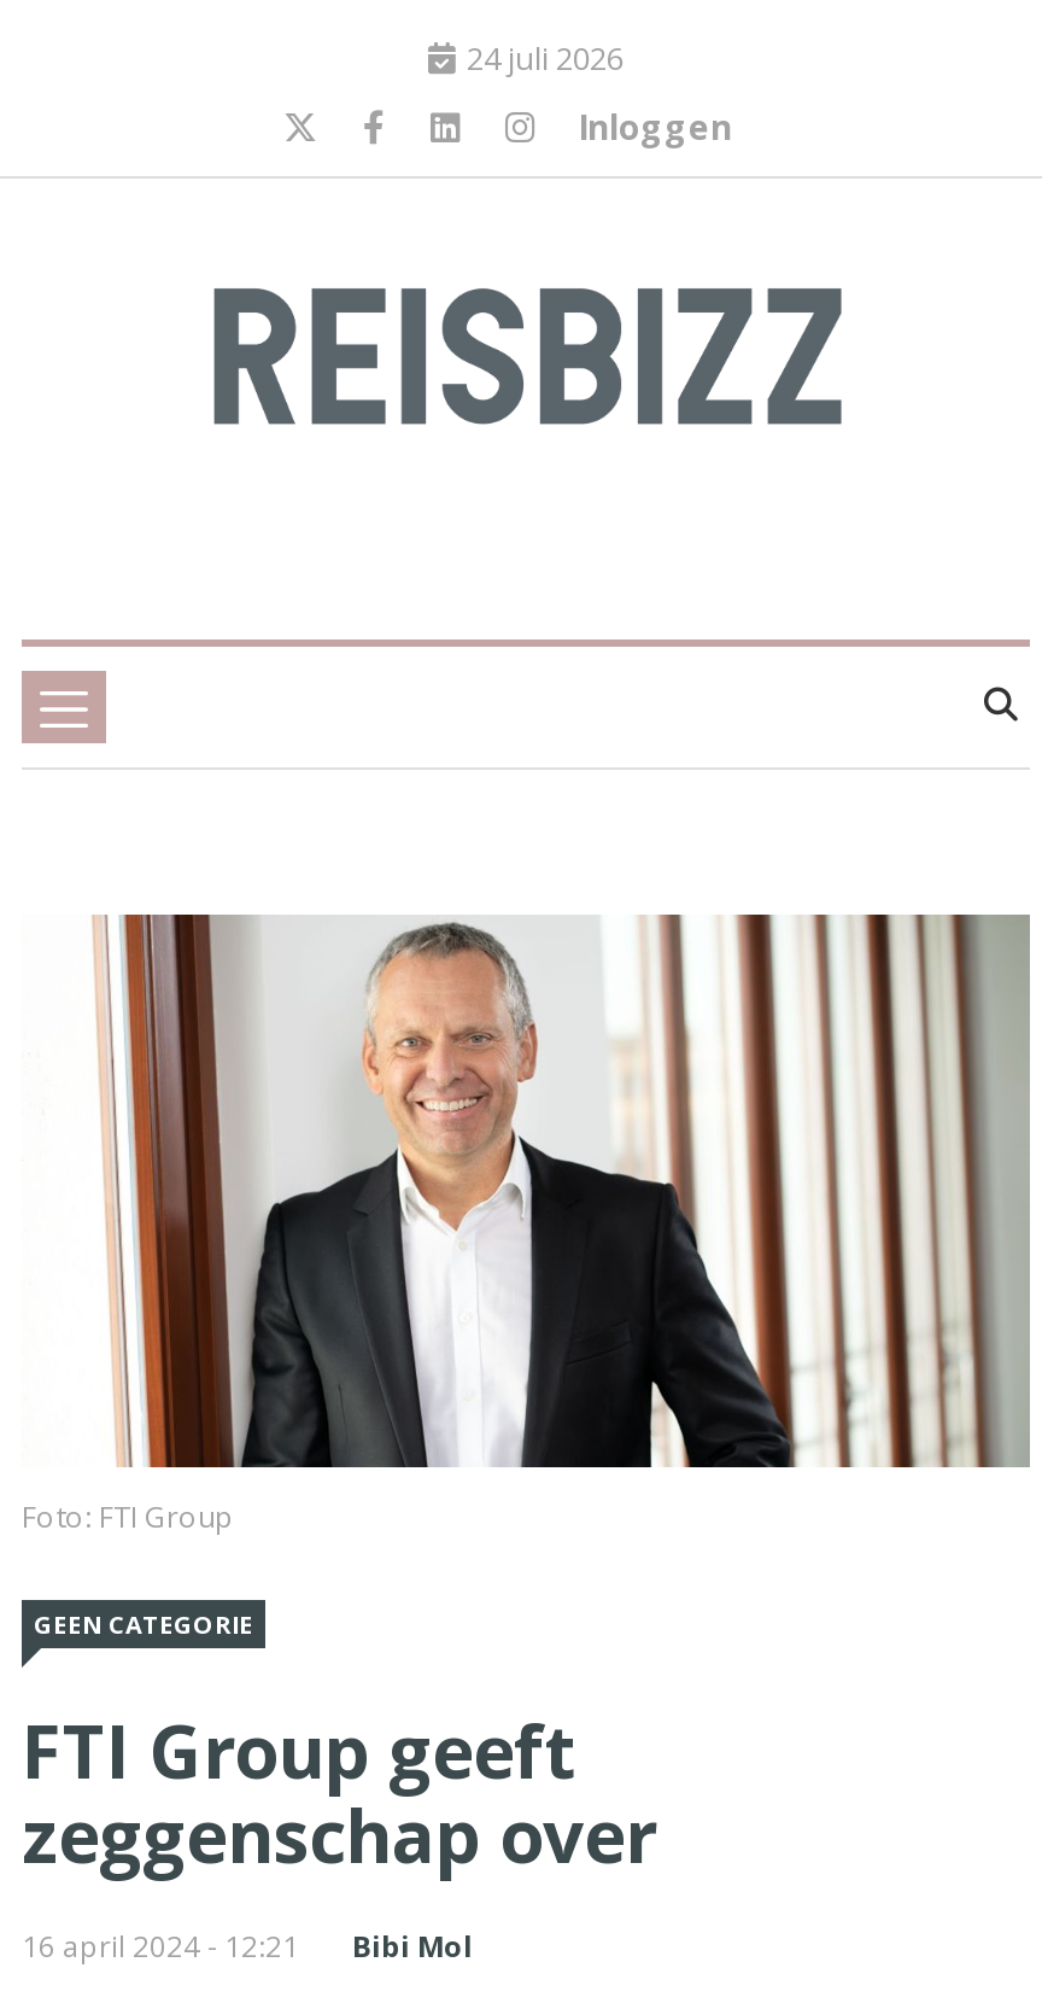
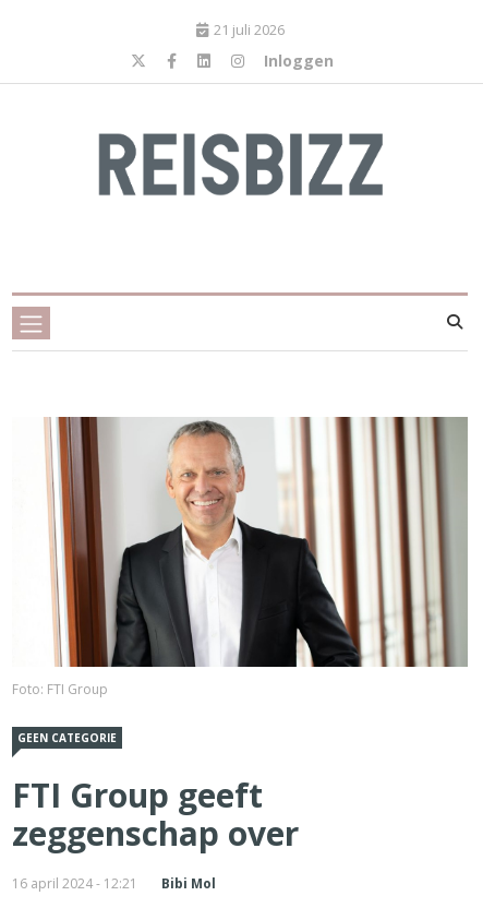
[467,36,624,80] 24 juli 2026 -> [213,20,284,39] 21 juli 2026

